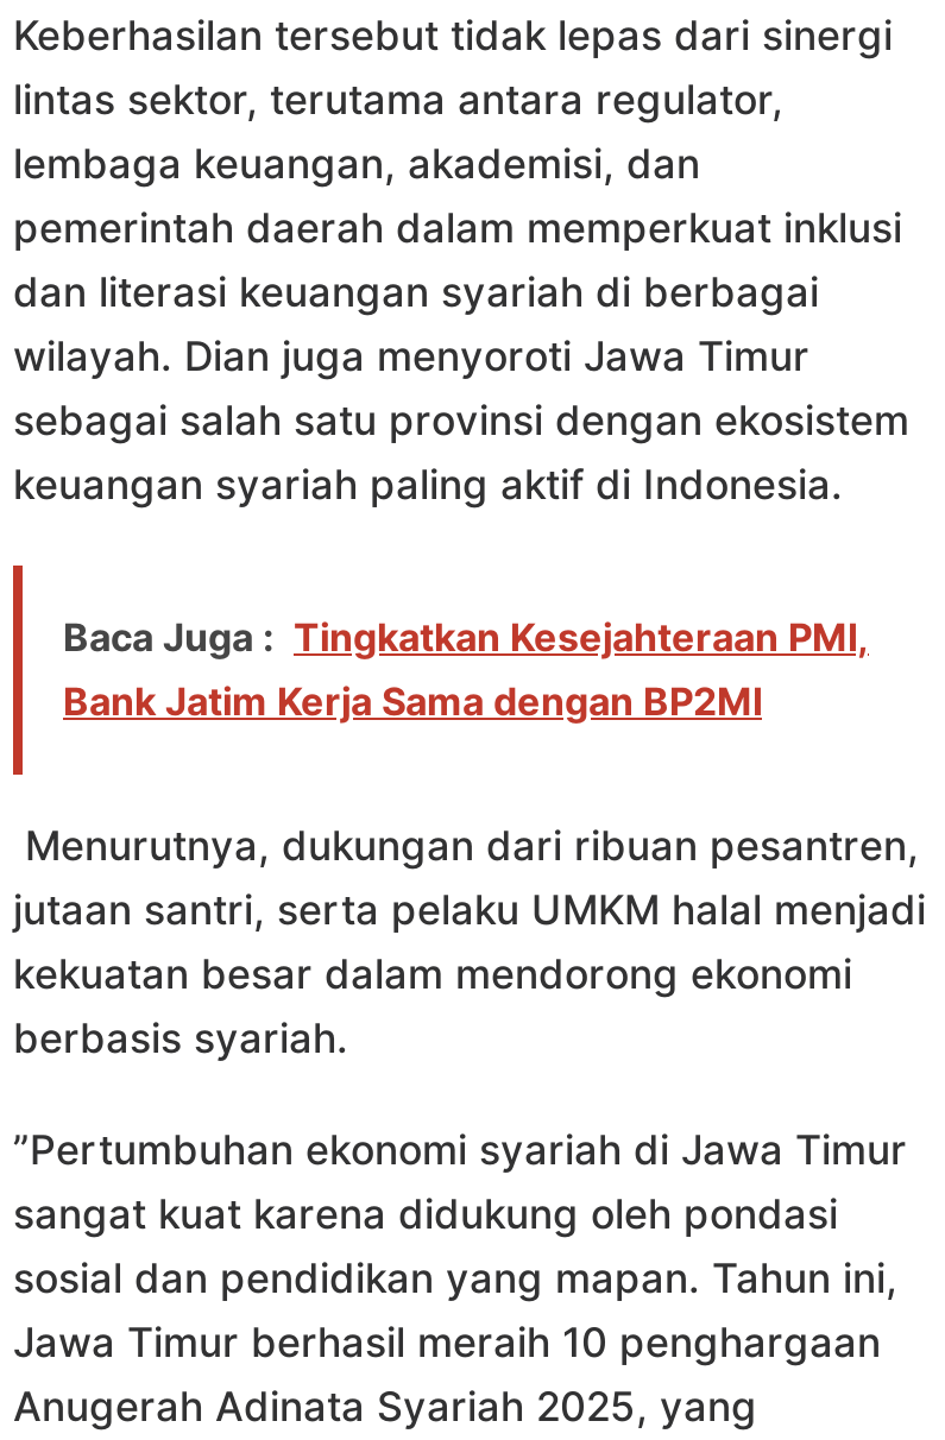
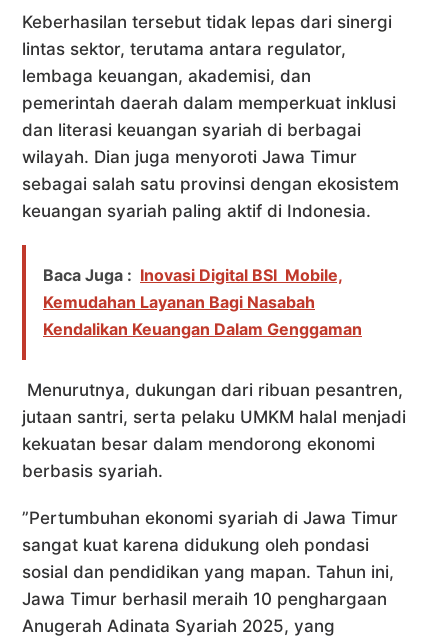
[63,613,869,725] Baca Juga : Tingkatkan Kesejahteraan PMI, | Bank Jatim Kerja Sama dengan BP2MI -> [43,265,362,339] Baca Juga : Inovasi Digital BSI Mobile, | Kemudahan Layanan Bagi Nasabah | Kendalikan Keuangan Dalam Genggaman

